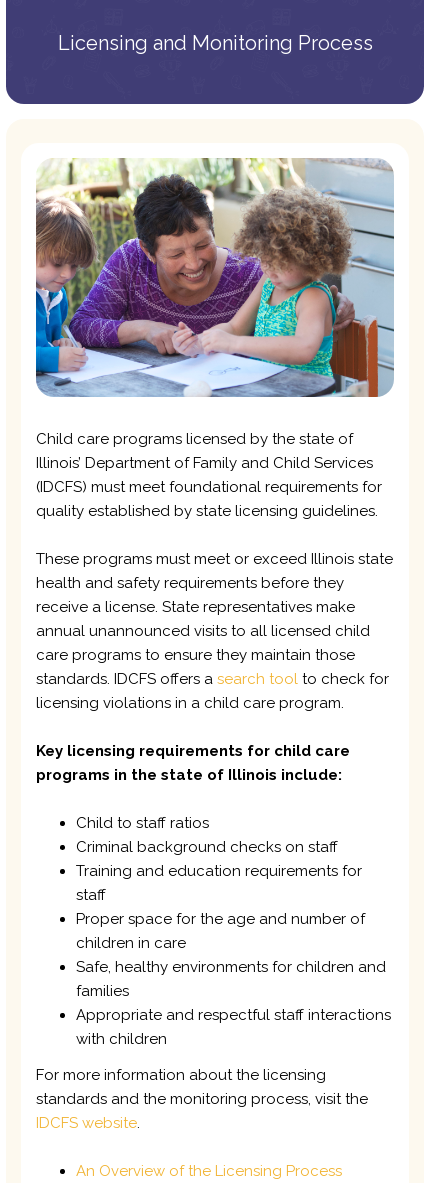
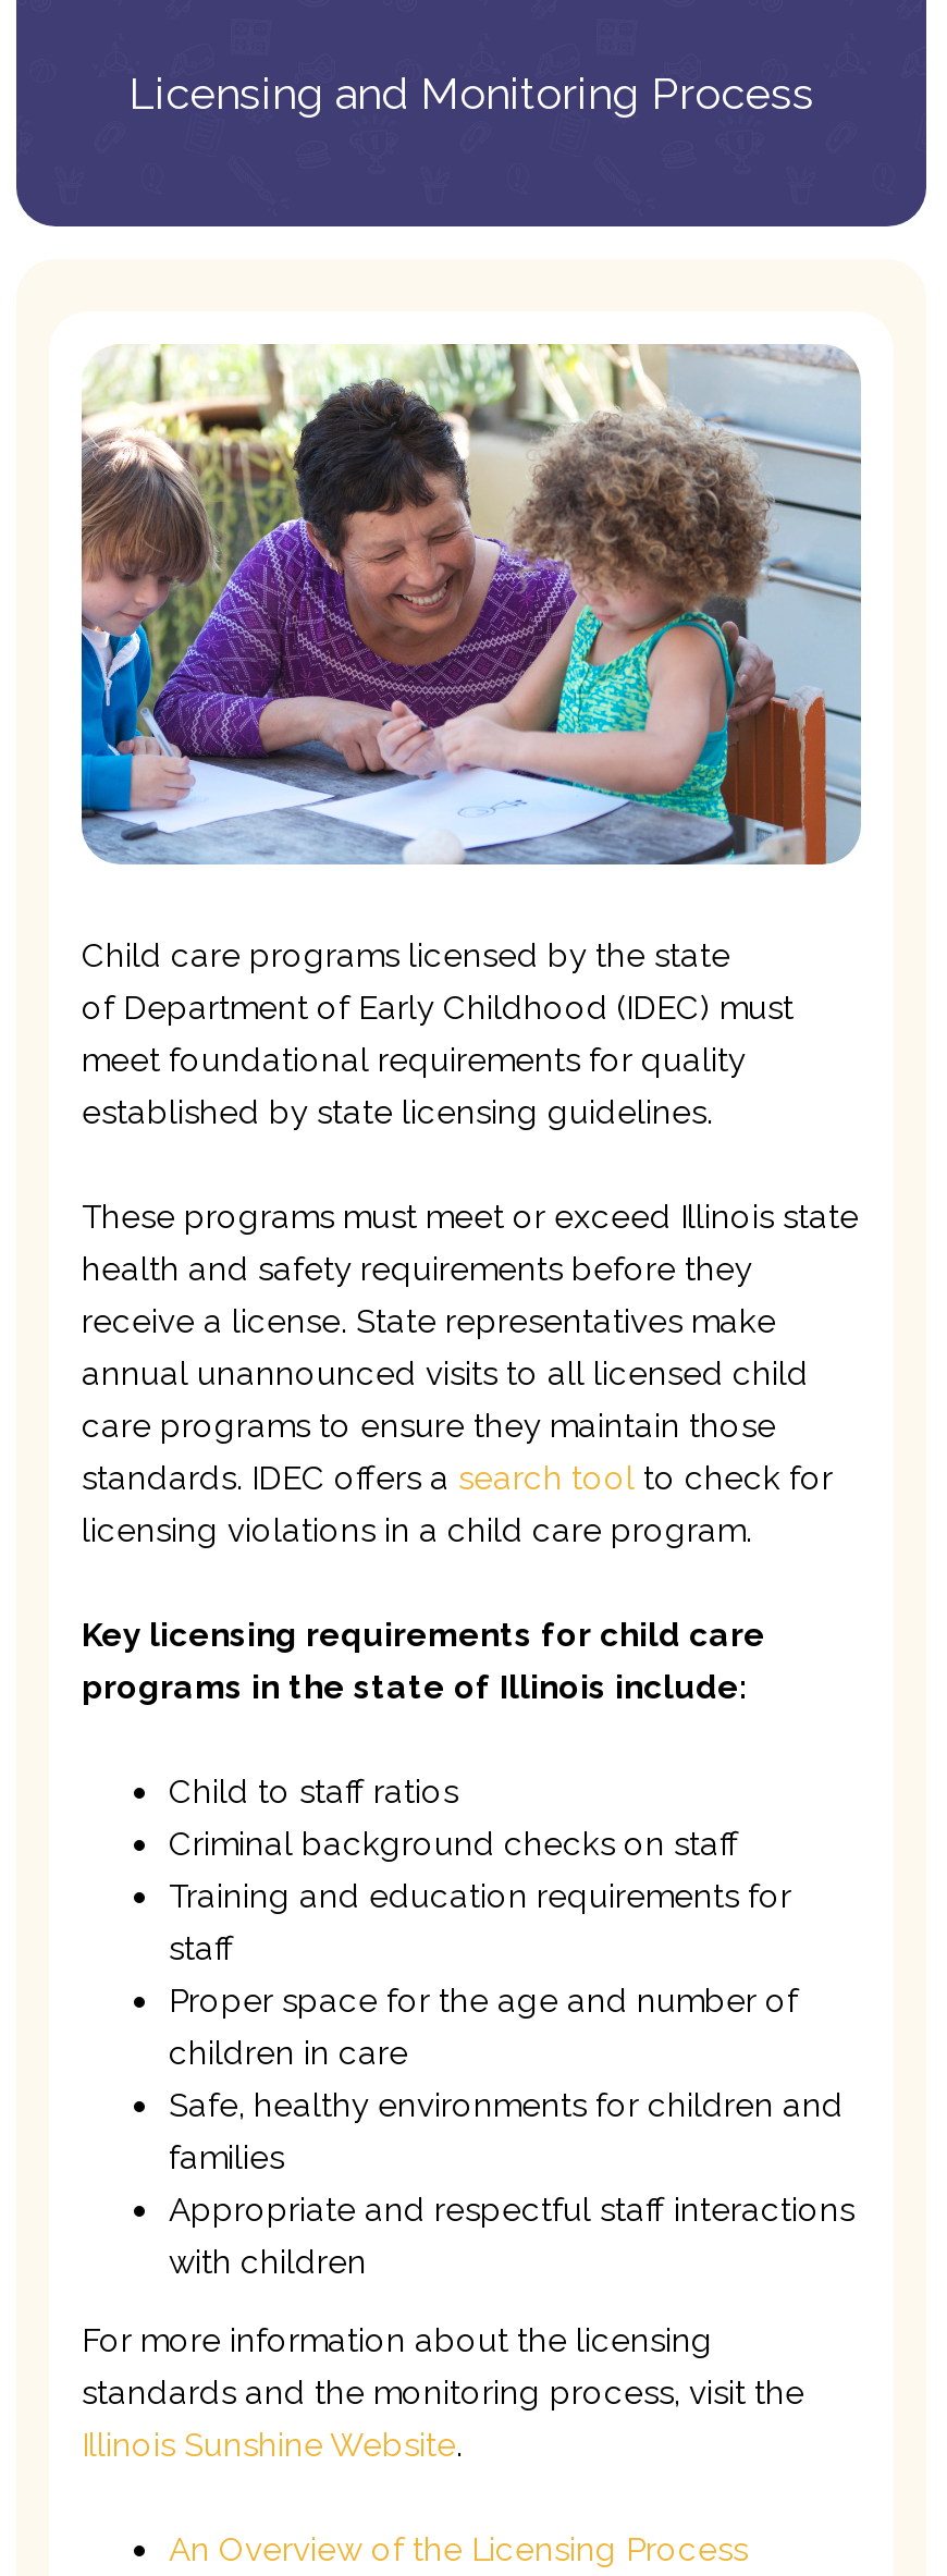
[36,430,382,520] Child care programs licensed by the state of | Illinois’ Department of Family and Child Services | (IDCFS) must meet foundational requirements for | quality established by state licensing guidelines. -> [82,936,794,1132] Child care programs licensed by the state | of Department of Early Childhood (IDEC) must | meet foundational requirements for quality | established by state licensing guidelines.
[36,670,389,688] standards. IDCFS offers a search tool to check for -> [82,1458,833,1497] standards. IDEC offers a search tool to check for
[36,1114,140,1132] IDCFS website. -> [82,2425,463,2464] Illinois Sunshine Website.

